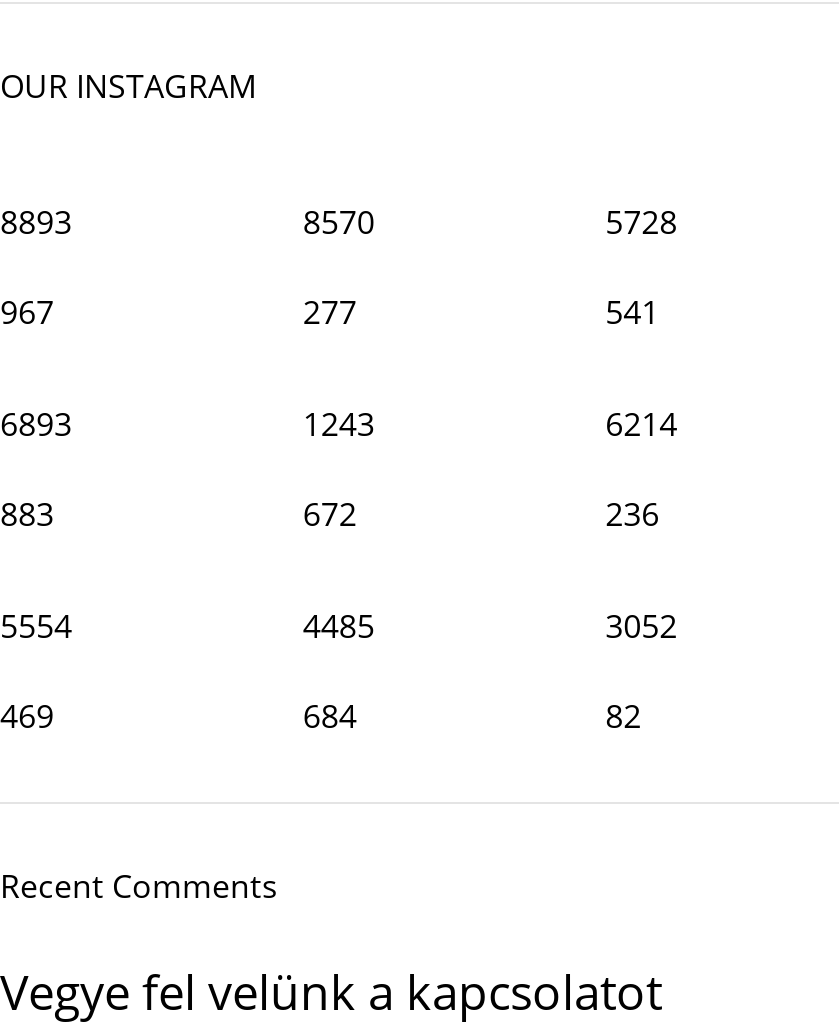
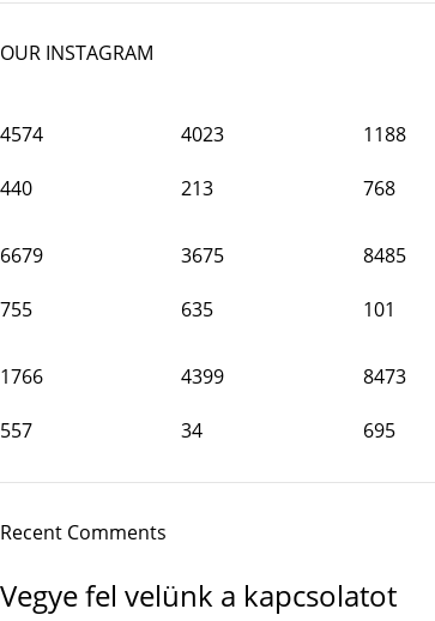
[0,200,72,244] 8893 -> [0,121,43,147] 4574
[303,200,375,244] 8570 -> [181,121,224,147] 4023
[605,200,677,244] 5728 -> [363,121,406,147] 1188
[0,290,54,334] 967 -> [0,175,32,201] 440
[303,290,357,334] 277 -> [181,175,214,201] 213
[605,290,659,334] 541 -> [363,175,395,201] 768
[0,402,72,446] 6893 -> [0,242,43,268] 6679
[303,402,375,446] 1243 -> [181,242,224,268] 3675
[605,402,677,446] 6214 -> [363,242,406,268] 8485
[0,492,54,536] 883 -> [0,296,32,322] 755
[303,492,357,536] 672 -> [181,296,214,322] 635
[605,492,659,536] 236 -> [363,296,395,322] 101
[0,604,72,648] 5554 -> [0,363,43,389] 1766
[303,604,375,648] 4485 -> [181,363,224,389] 4399
[605,604,677,648] 3052 -> [363,363,406,389] 8473
[0,694,54,738] 469 -> [0,417,32,443] 557
[303,694,357,738] 684 -> [181,417,203,443] 34
[605,694,641,738] 82 -> [363,417,395,443] 695

